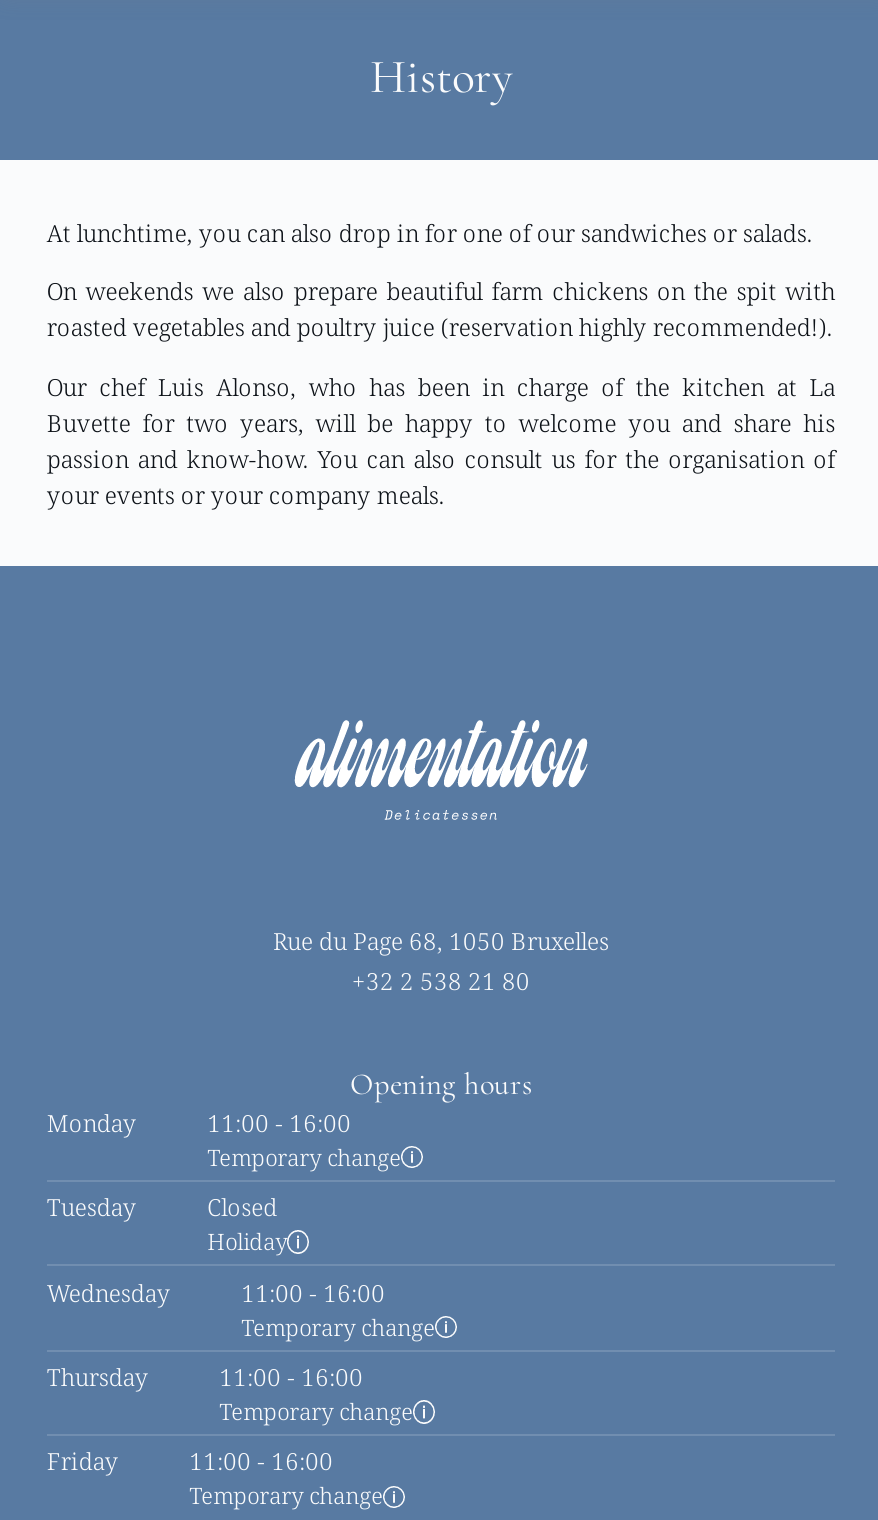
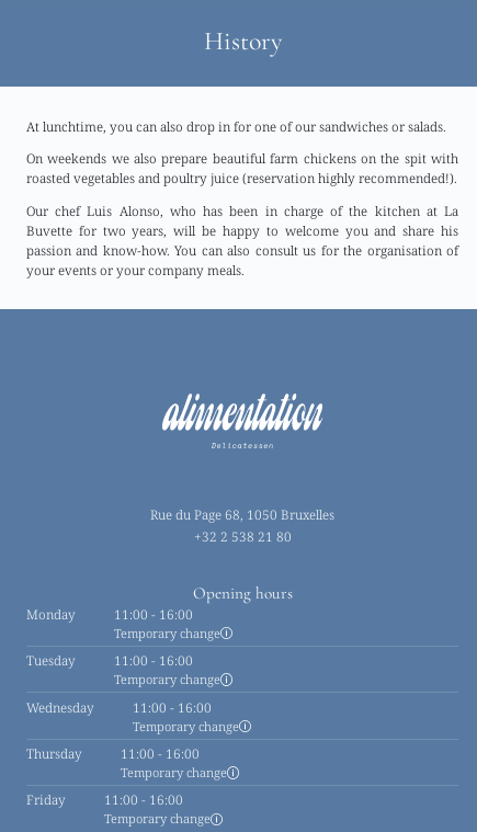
[207,1190,287,1256] Closed | Holiday -> [114,651,221,687] 11:00 - 16:00 | Temporary change

